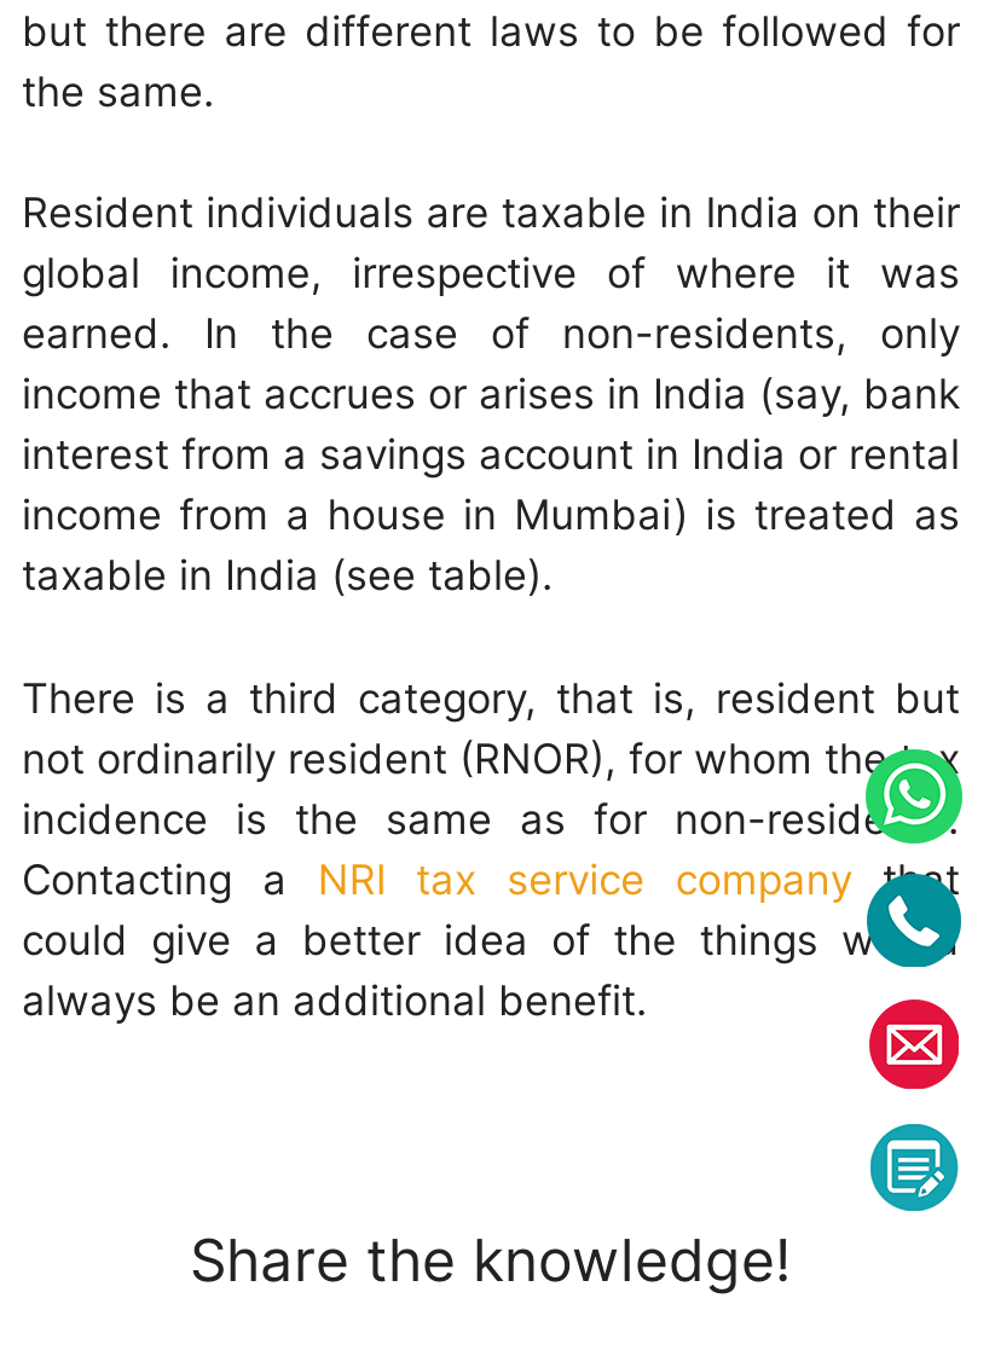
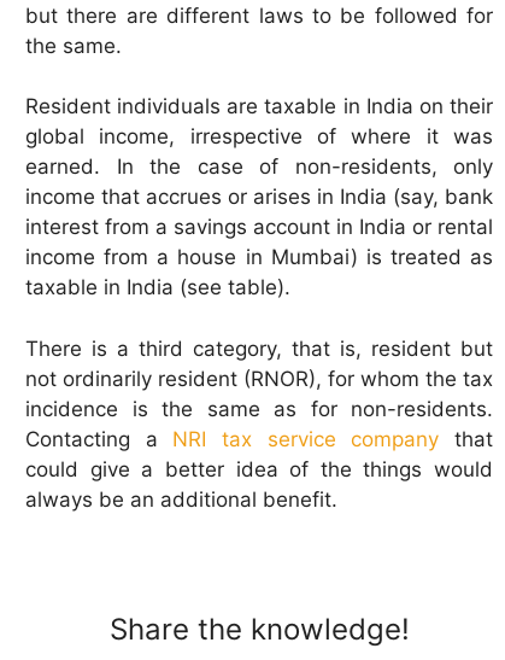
[866,996,962,1093] [image] -> none
[868,1122,962,1213] [image] -> none

